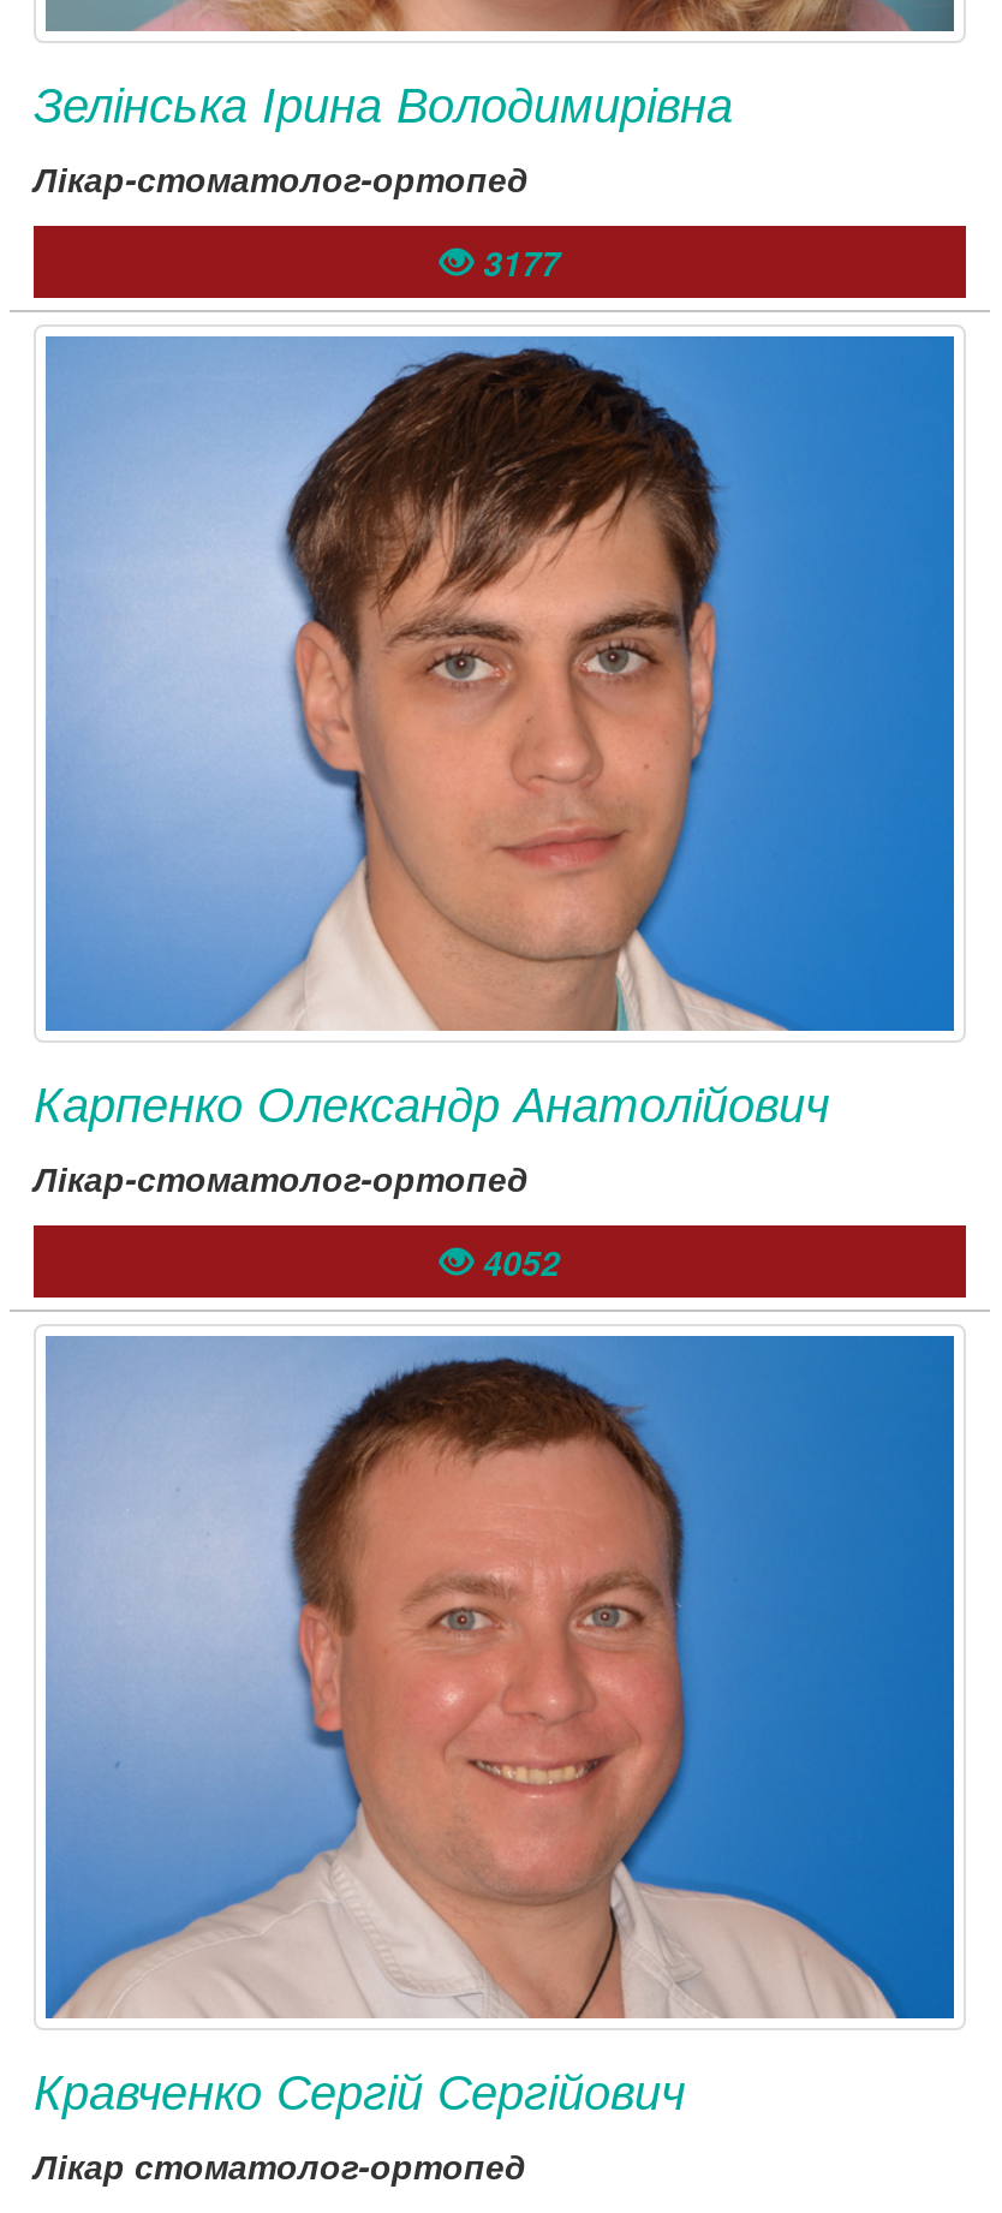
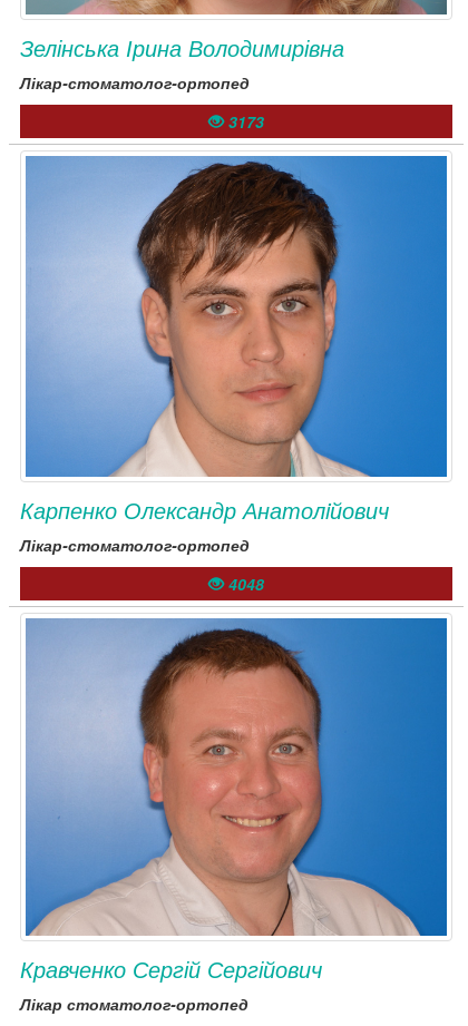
[483,237,560,285] 3177 -> [228,110,264,132] 3173
[483,1236,560,1284] 4052 -> [228,573,264,595] 4048

